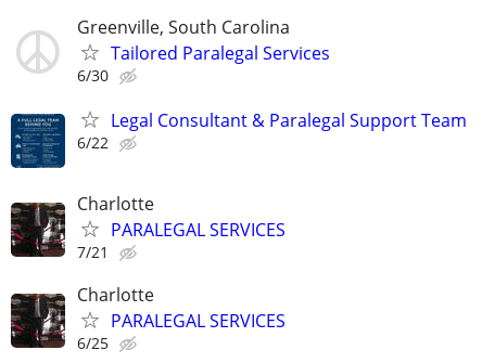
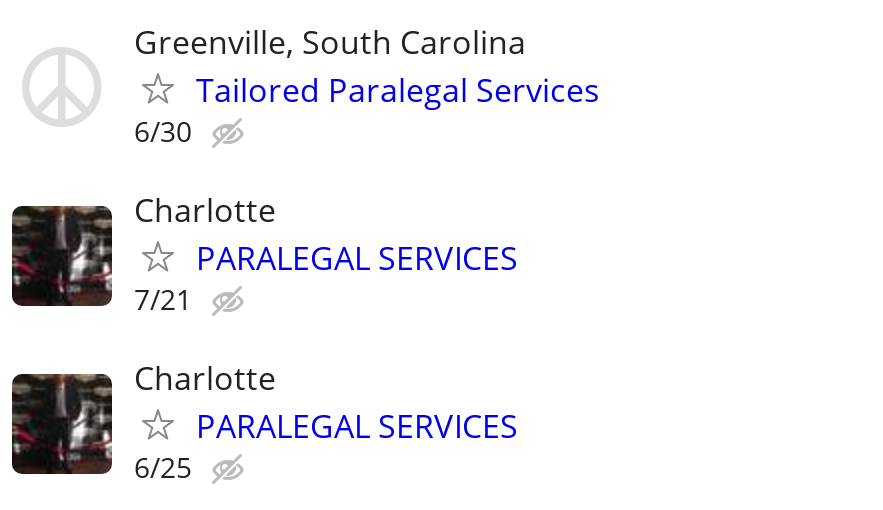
[10,108,467,169] [image] | Legal Consultant & Paralegal Support Team | 6/22 -> none

